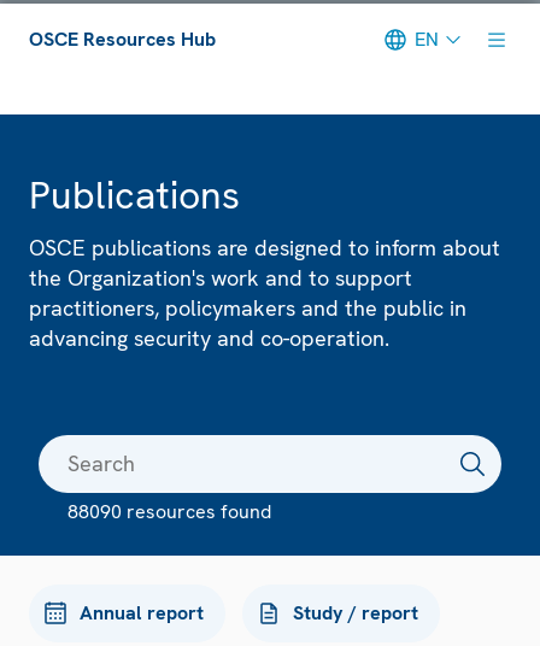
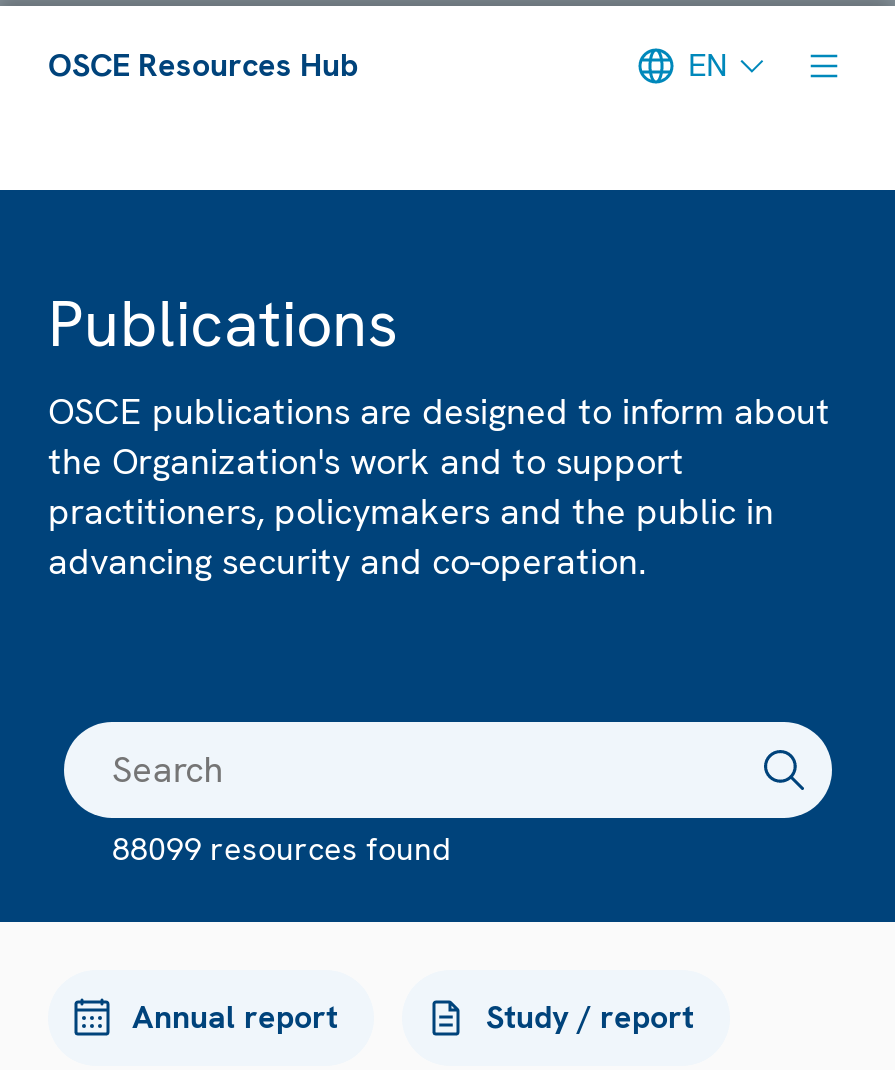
[67,498,271,524] 88090 resources found -> [112,827,450,869] 88099 resources found

